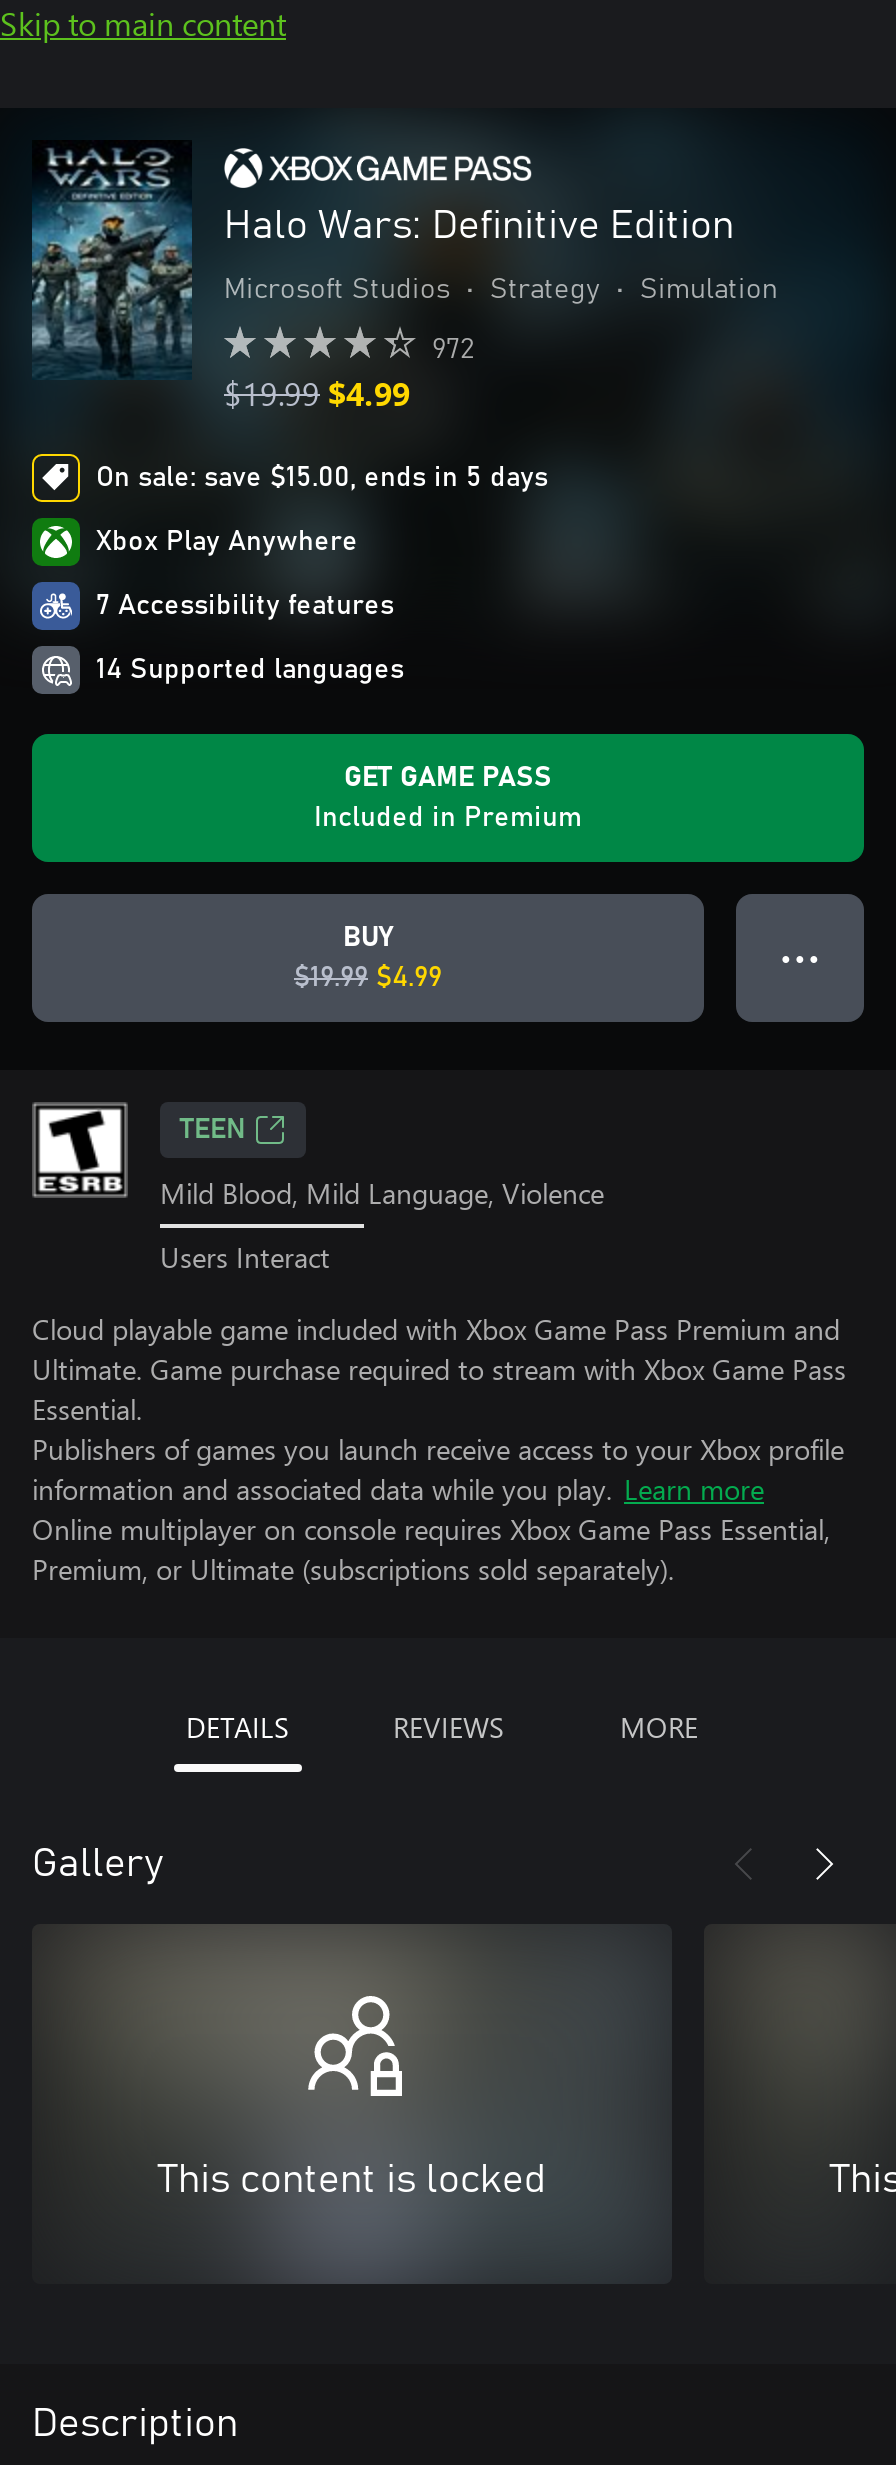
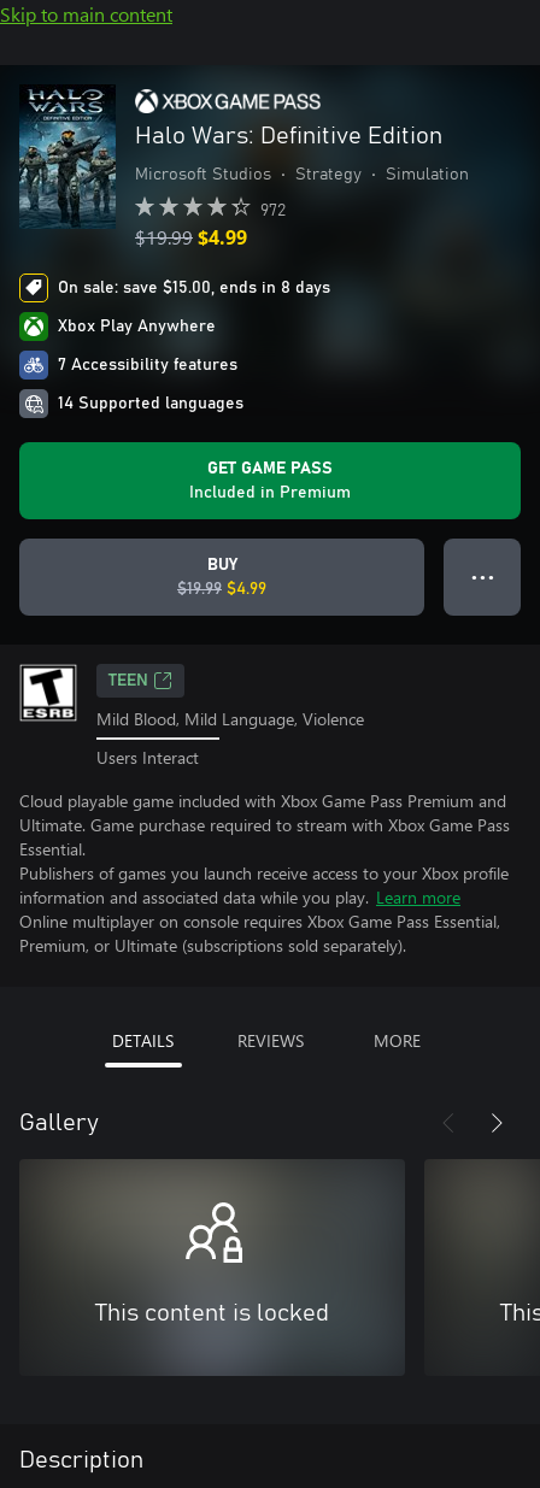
[96,464,548,492] On sale: save $15.00, ends in 5 days -> [58,280,330,296] On sale: save $15.00, ends in 8 days

